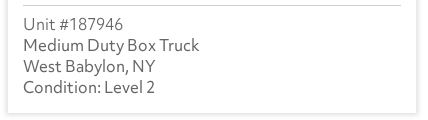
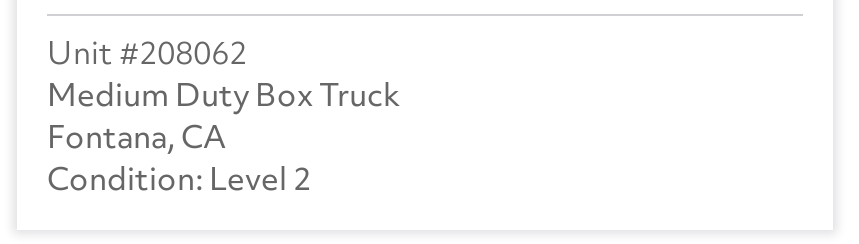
[69,13,123,35] 187946 -> [139,30,247,74] 208062
[23,55,155,77] West Babylon, NY -> [47,114,227,158] Fontana, CA

